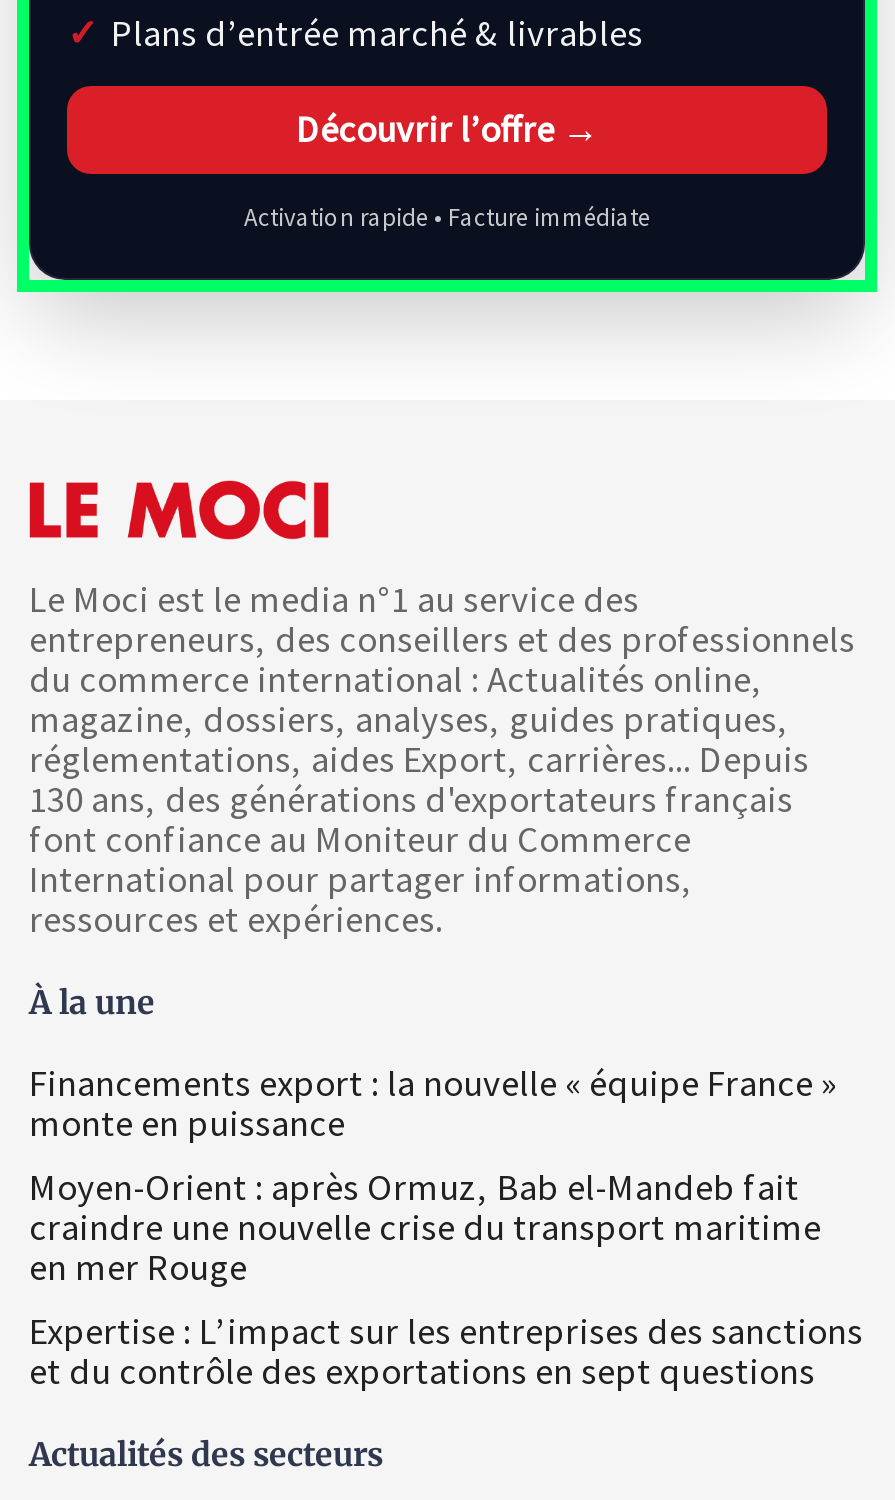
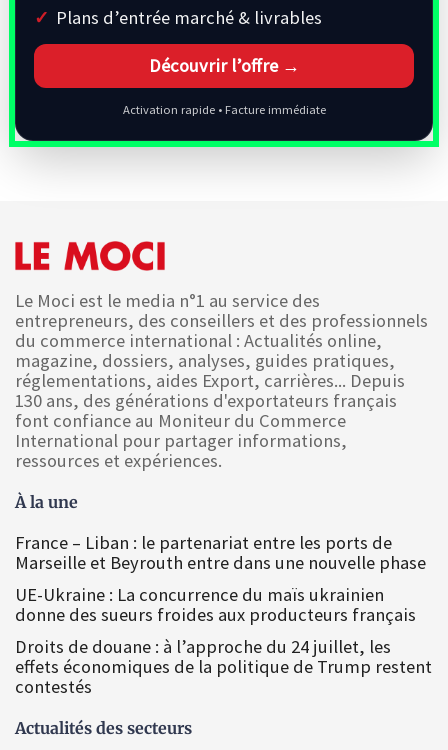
[29,1059,863,1393] Financements export : la nouvelle « équipe France » | monte en puissance | Moyen-Orient : après Ormuz, Bab el-Mandeb fait | craindre une nouvelle crise du transport maritime | en mer Rouge | Expertise : L’impact sur les entreprises des sanctions | et du contrôle des exportations en sept questions -> [15,531,432,698] France – Liban : le partenariat entre les ports de | Marseille et Beyrouth entre dans une nouvelle phase | UE-Ukraine : La concurrence du maïs ukrainien | donne des sueurs froides aux producteurs français | Droits de douane : à l’approche du 24 juillet, les | effets économiques de la politique de Trump restent | contestés

